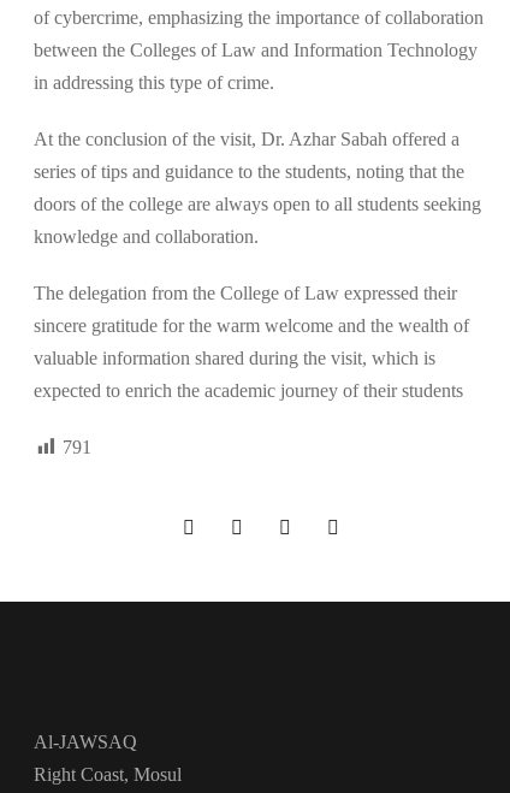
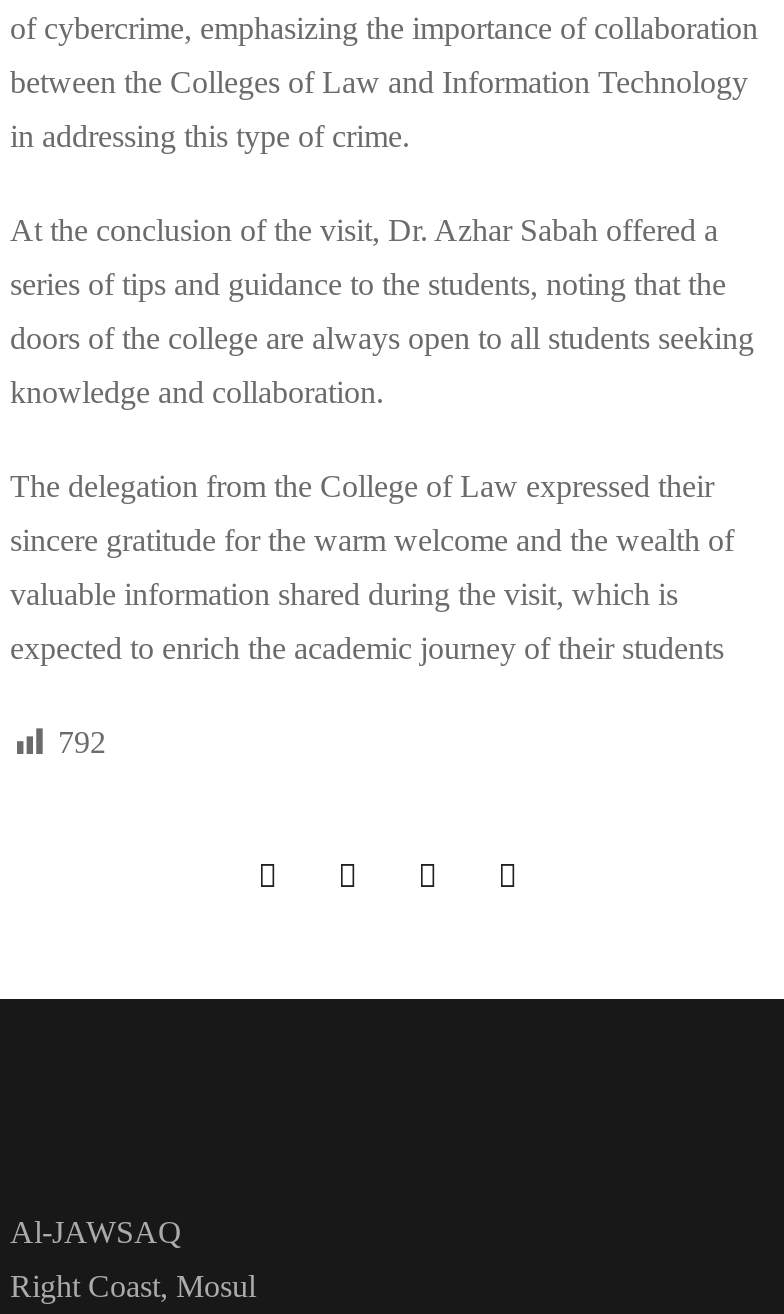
[63,437,91,457] 791 -> [58,725,106,759] 792

